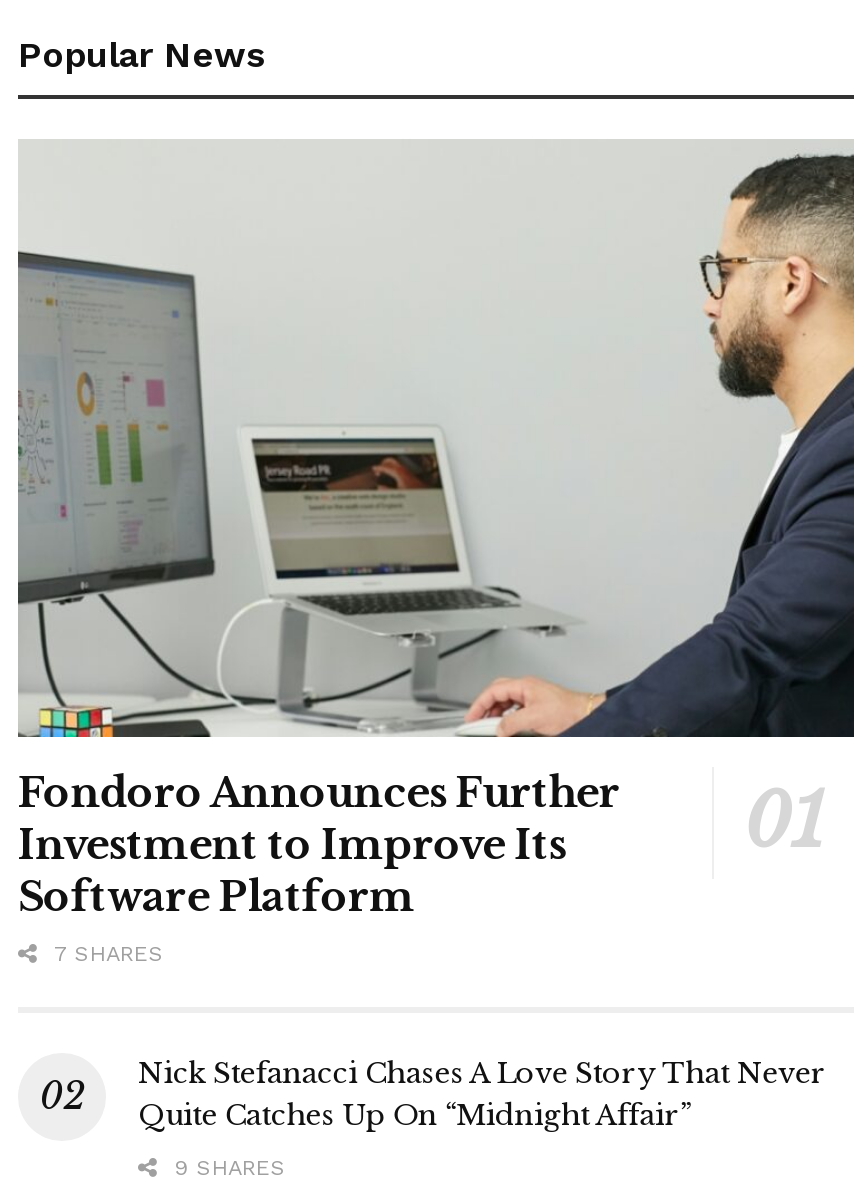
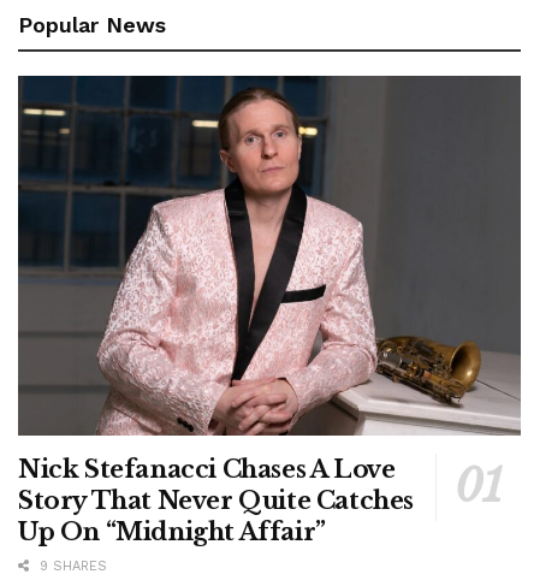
[18,139,856,1133] [image] | Fondoro Announces Further | Investment to Improve Its | Software Platform | 7 SHARES | Nick Stefanacci Chases A Love Story That Never | Quite Catches Up On “Midnight Affair” -> [18,75,522,546] [image] | Nick Stefanacci Chases A Love | Story That Never Quite Catches | Up On “Midnight Affair”

